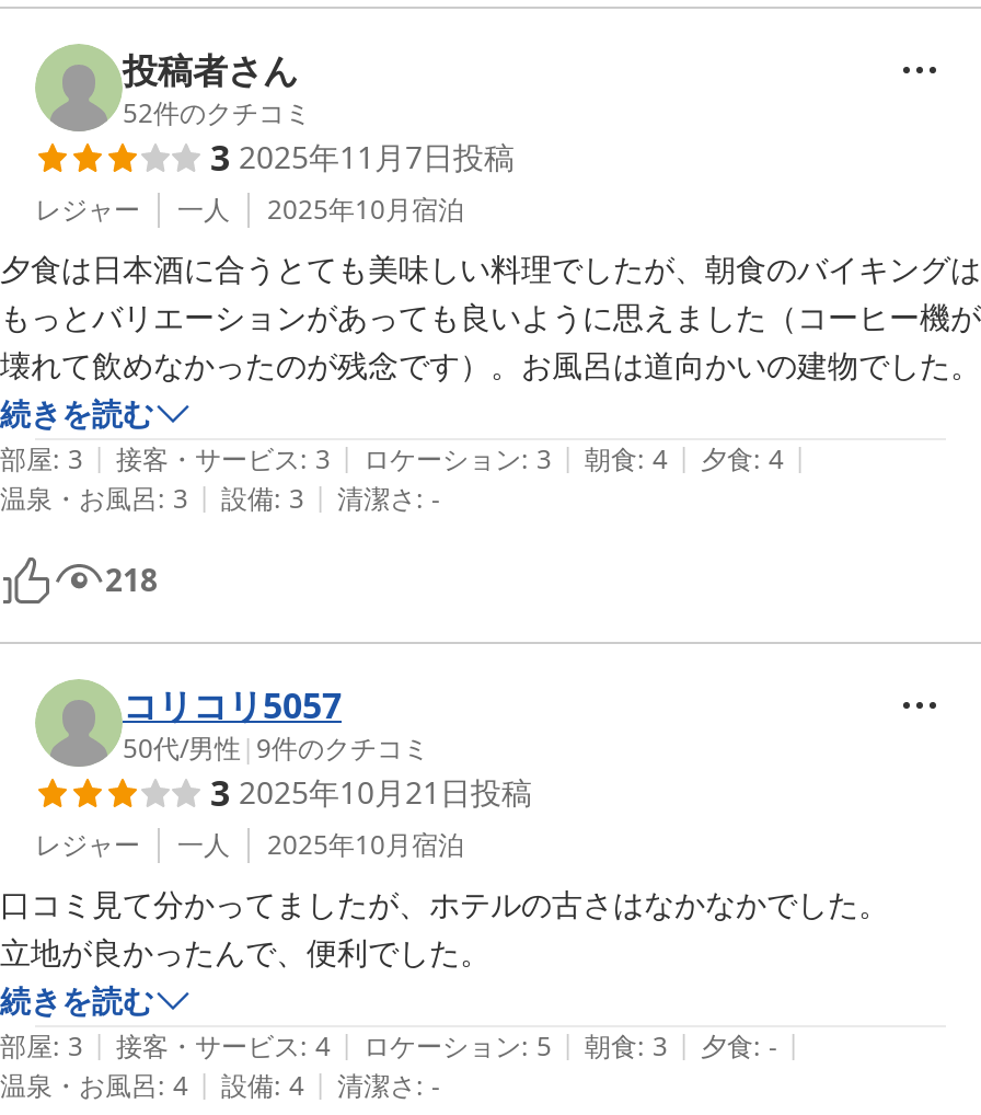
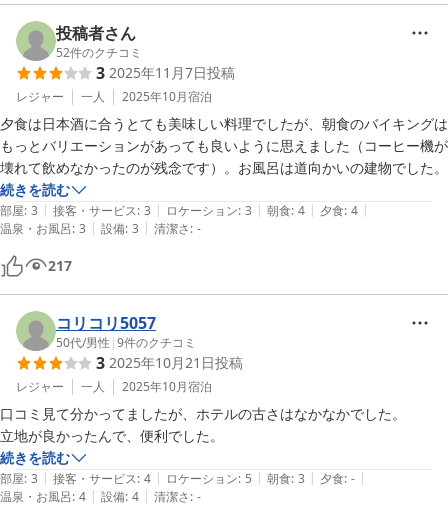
[105,559,158,600] 218 -> [48,256,72,275] 217

